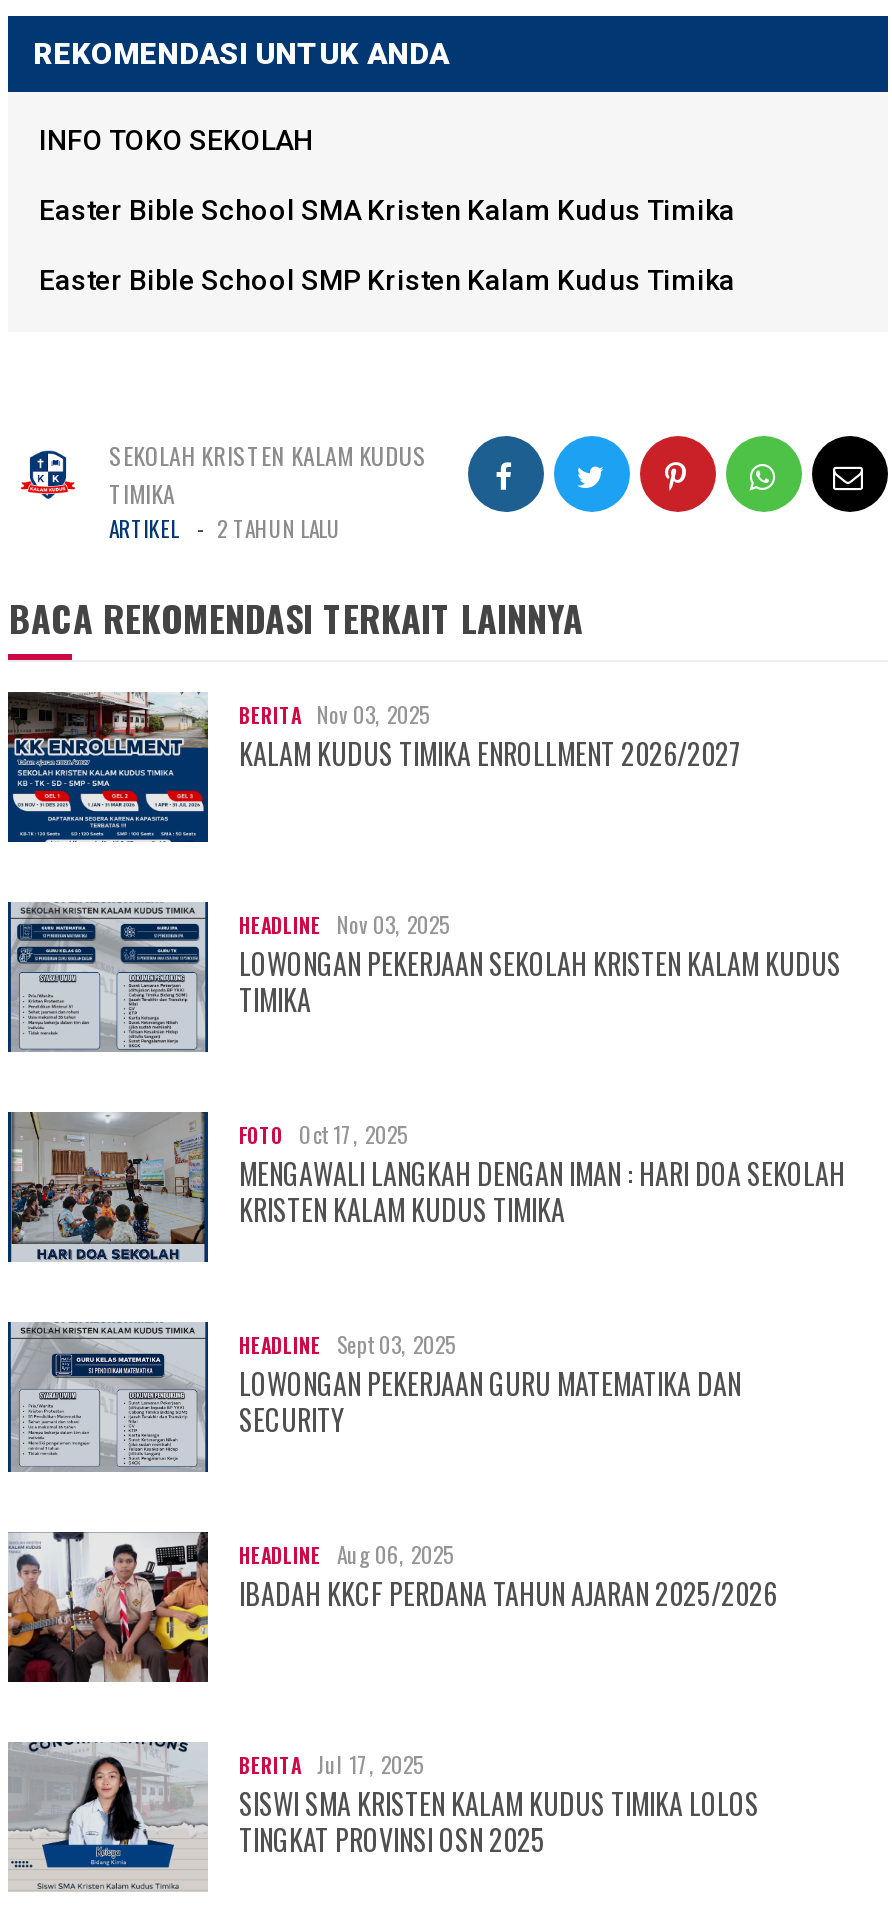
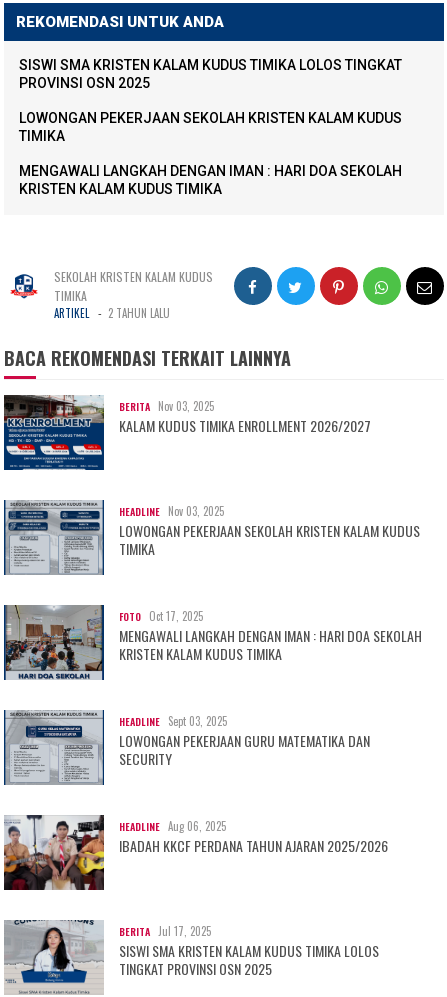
[39,124,313,156] INFO TOKO SEKOLAH -> [19,57,402,91] SISWI SMA KRISTEN KALAM KUDUS TIMIKA LOLOS TINGKAT | PROVINSI OSN 2025
[39,194,735,226] Easter Bible School SMA Kristen Kalam Kudus Timika -> [19,110,402,144] LOWONGAN PEKERJAAN SEKOLAH KRISTEN KALAM KUDUS | TIMIKA
[39,264,735,296] Easter Bible School SMP Kristen Kalam Kudus Timika -> [19,163,402,197] MENGAWALI LANGKAH DENGAN IMAN : HARI DOA SEKOLAH | KRISTEN KALAM KUDUS TIMIKA

